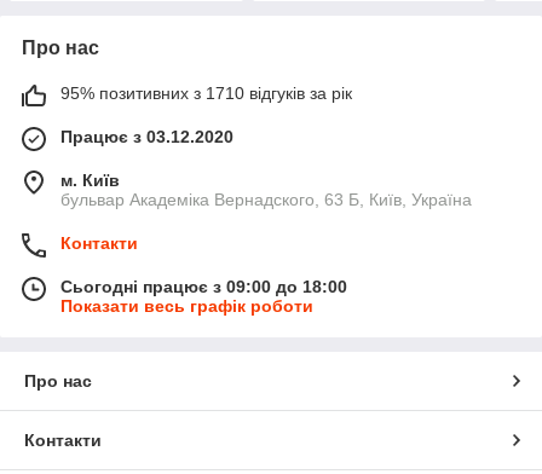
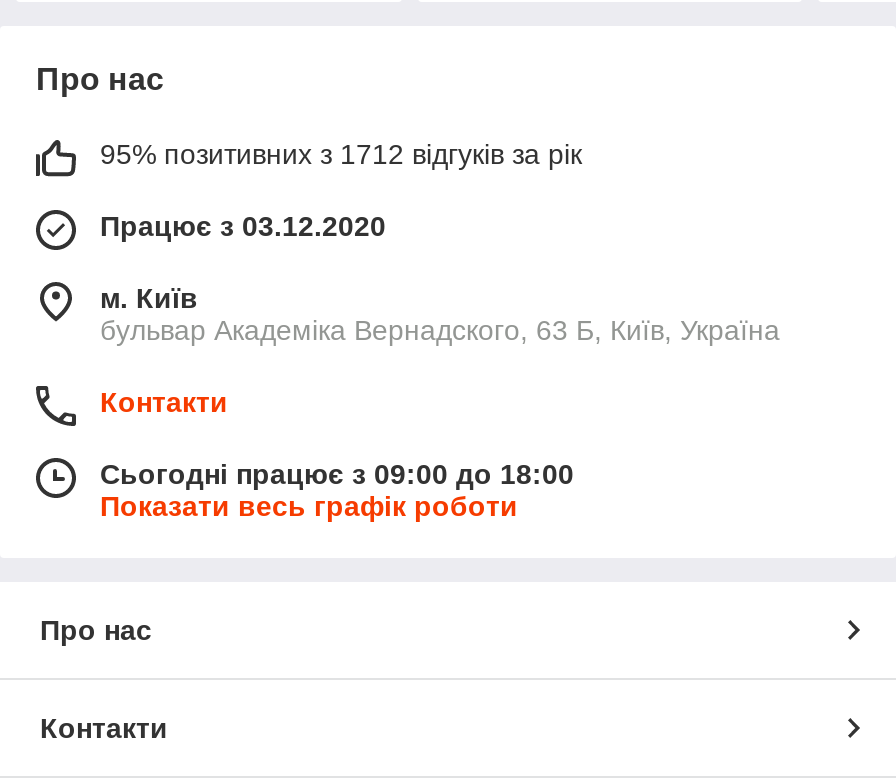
[60,83,352,103] 95% позитивних з 1710 відгуків за рік -> [100,138,582,170] 95% позитивних з 1712 відгуків за рік

